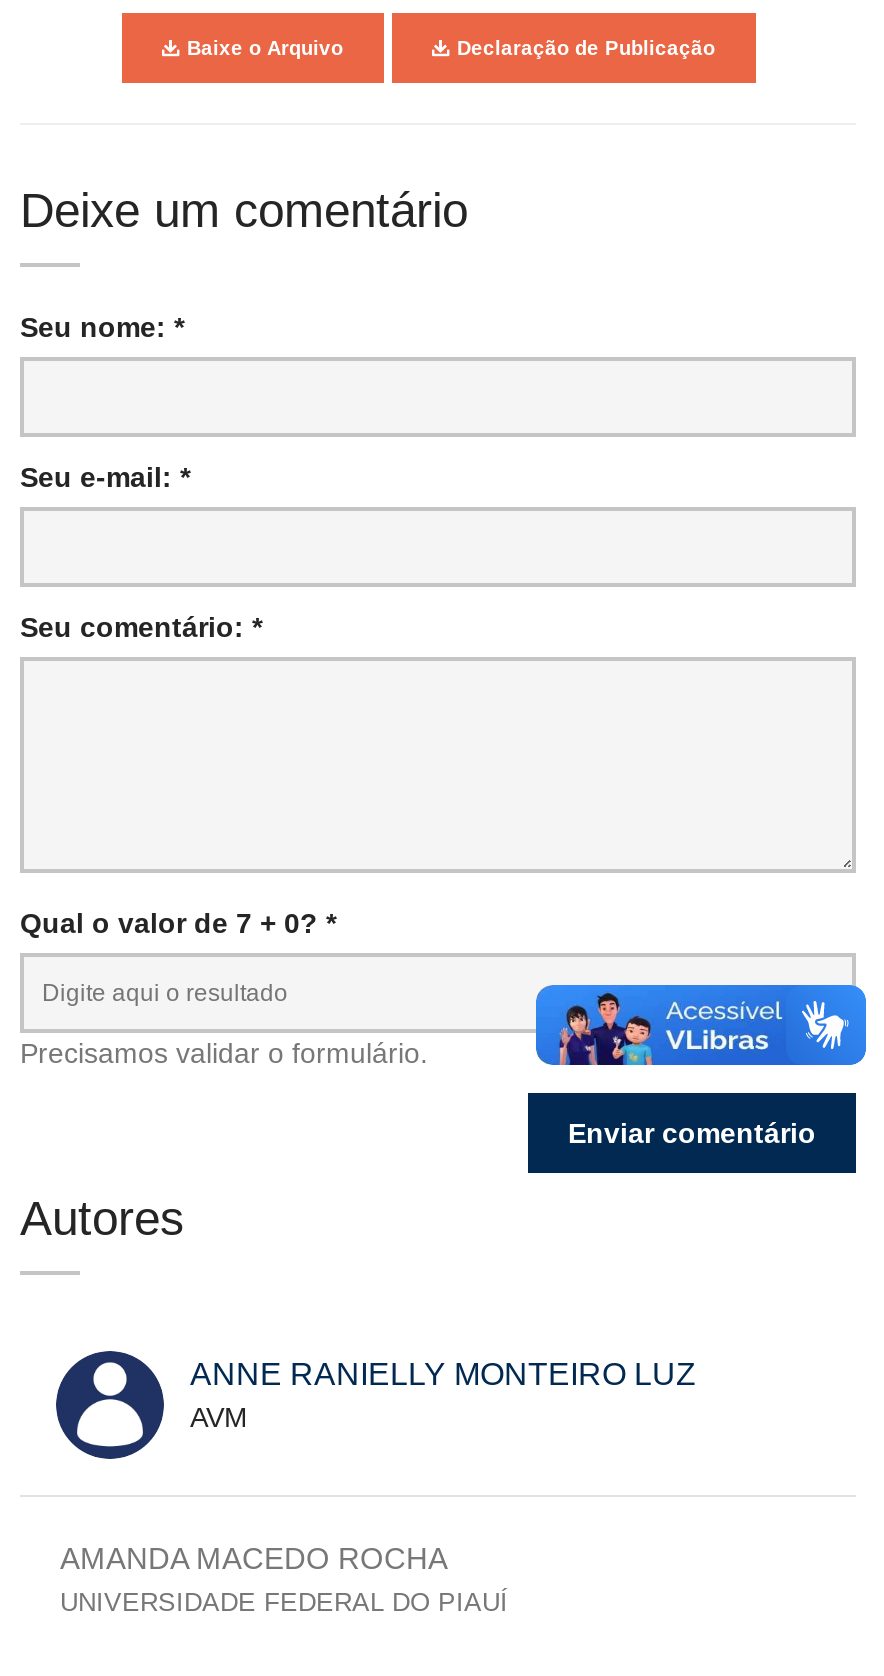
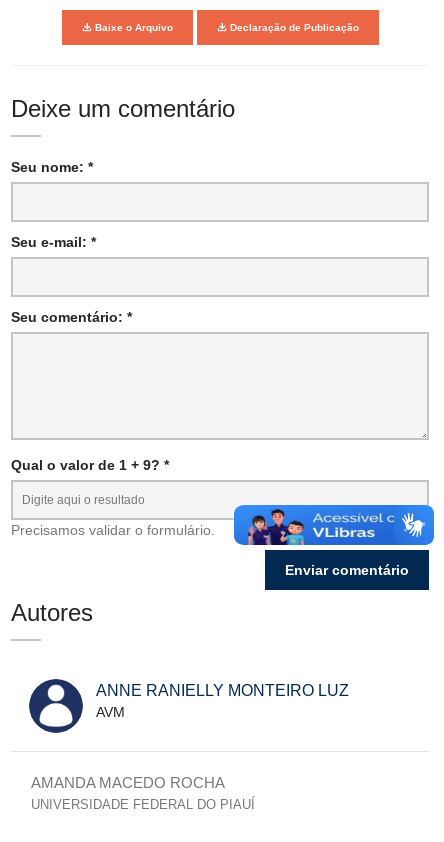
[20,907,336,939] Qual o valor de 7 + 0? * -> [11,457,169,473] Qual o valor de 1 + 9? *
[466,983,868,1083] [image] -> [233,496,435,546] [image]

